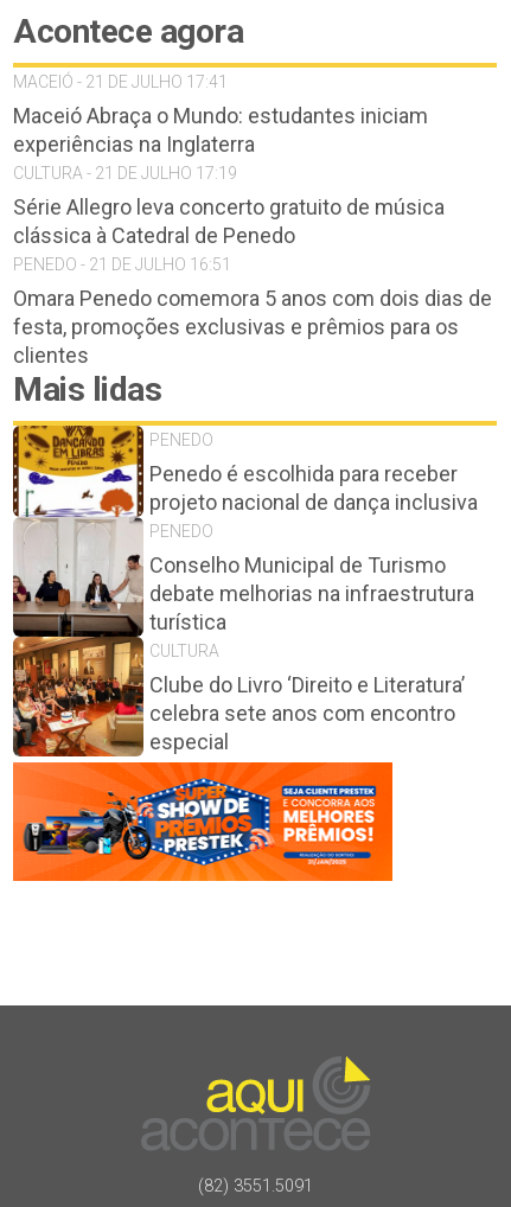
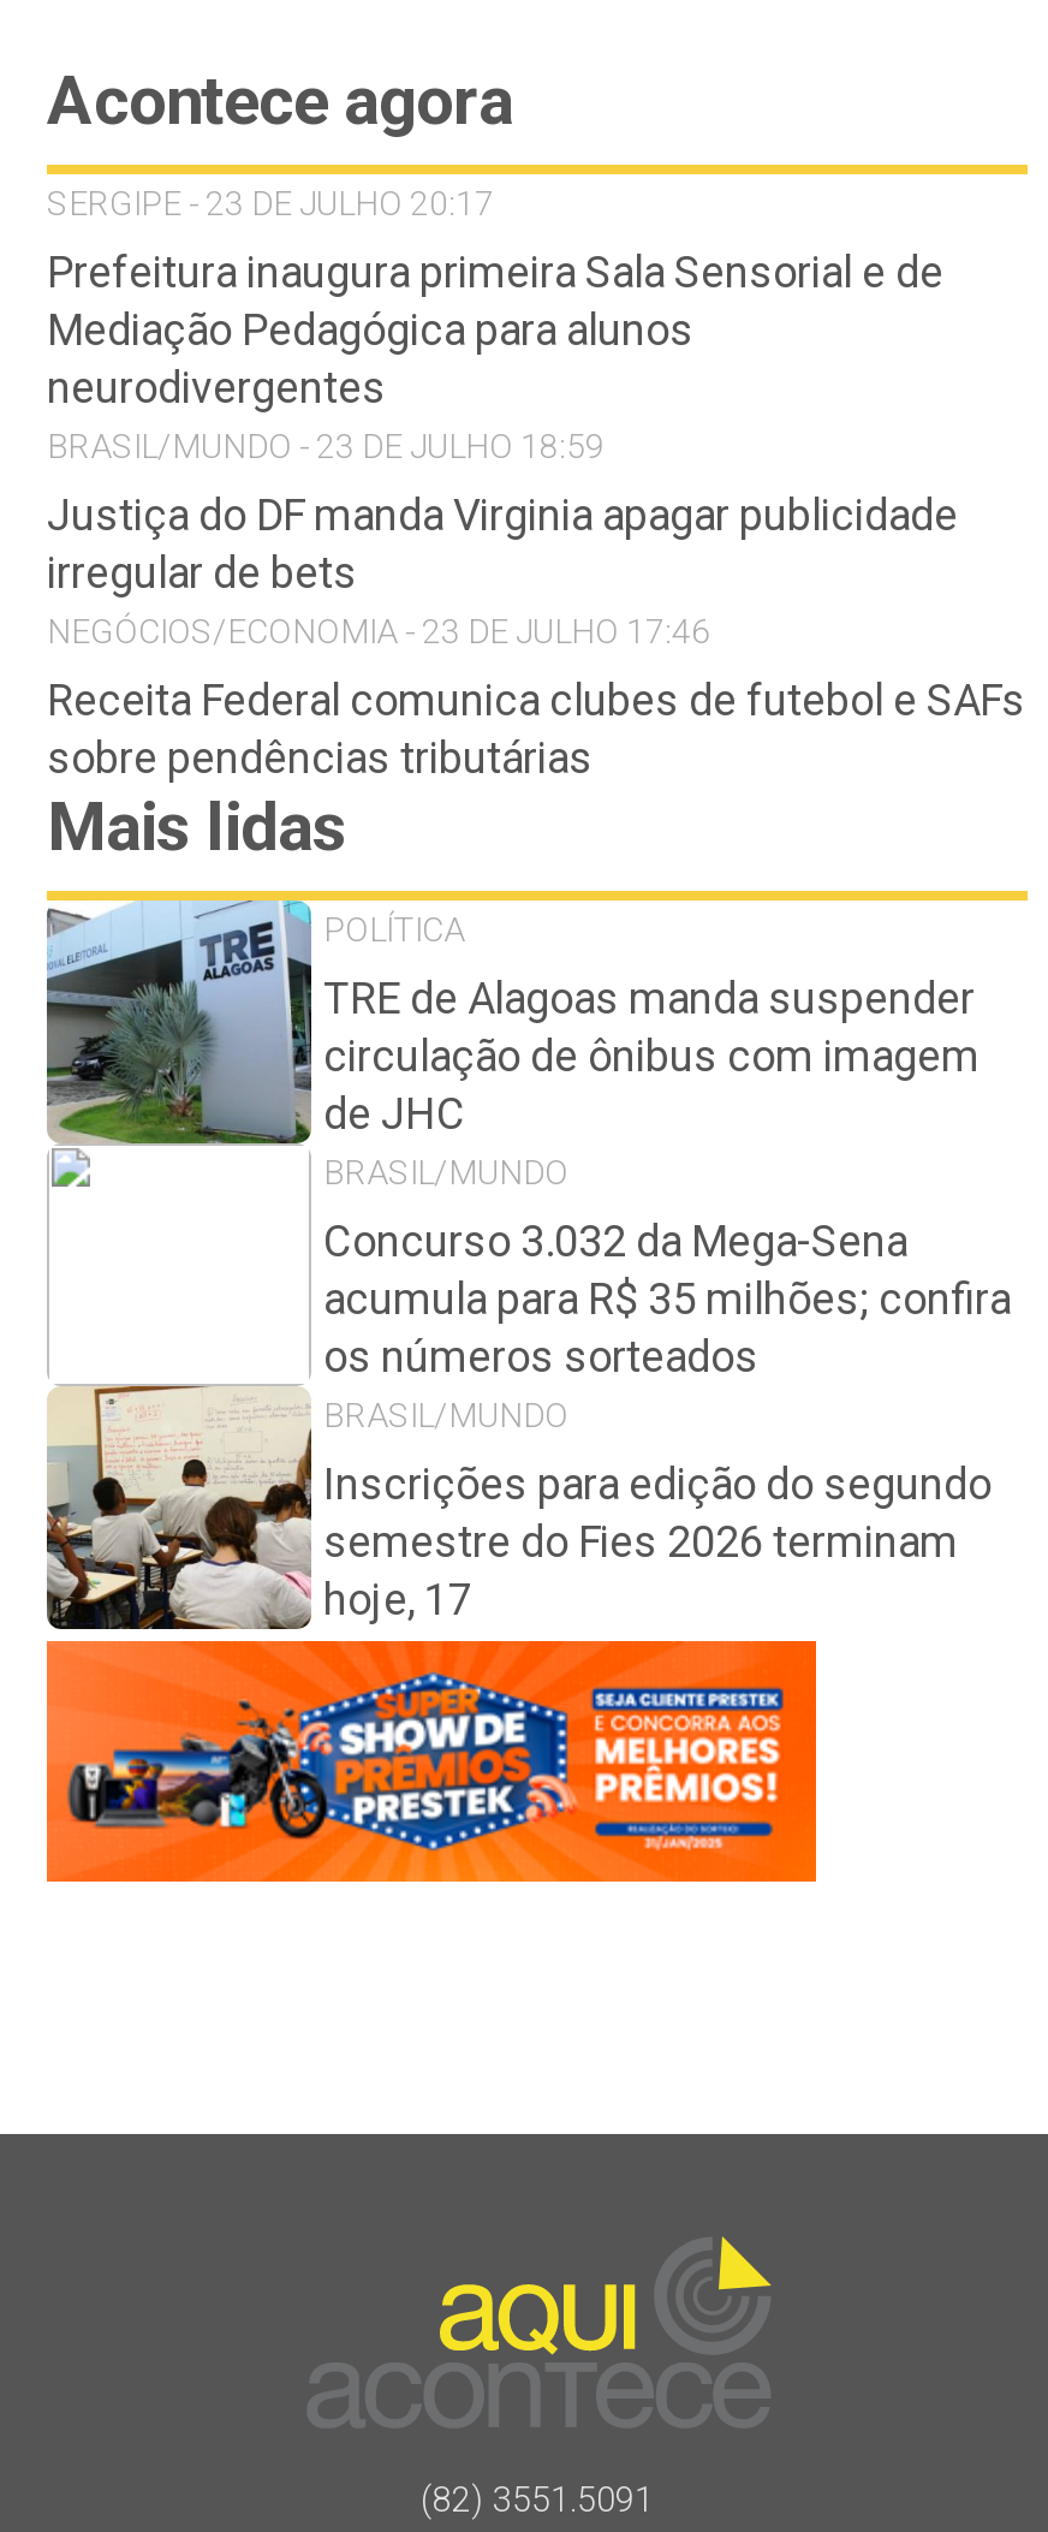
[13,72,228,91] MACEIÓ - 21 DE JULHO 17:41 -> [47,184,494,222] SERGIPE - 23 DE JULHO 20:17
[13,103,428,183] Maceió Abraça o Mundo: estudantes iniciam | experiências na Inglaterra | CULTURA - 21 DE JULHO 17:19 -> [47,246,943,465] Prefeitura inaugura primeira Sala Sensorial e de | Mediação Pedagógica para alunos | neurodivergentes | BRASIL/MUNDO - 23 DE JULHO 18:59
[13,194,445,274] Série Allegro leva concerto gratuito de música | clássica à Catedral de Penedo | PENEDO - 21 DE JULHO 16:51 -> [47,489,958,650] Justiça do DF manda Virginia apagar publicidade | irregular de bets | NEGÓCIOS/ECONOMIA - 23 DE JULHO 17:46
[13,286,492,368] Omara Penedo comemora 5 anos com dois dias de | festa, promoções exclusivas e prêmios para os | clientes -> [47,674,1025,783] Receita Federal comunica clubes de futebol e SAFs | sobre pendências tributárias
[12,424,213,758] [image] | PENEDO -> [44,898,465,1631] [image] | POLÍTICA
[149,461,478,541] Penedo é escolhida para receber | projeto nacional de dança inclusiva | PENEDO -> [323,973,979,1191] TRE de Alagoas manda suspender | circulação de ônibus com imagem | de JHC | BRASIL/MUNDO
[149,553,474,660] Conselho Municipal de Turismo | debate melhorias na infraestrutura | turística | CULTURA -> [323,1216,1011,1434] Concurso 3.032 da Mega-Sena | acumula para R$ 35 milhões; confira | os números sorteados | BRASIL/MUNDO
[149,672,465,754] Clube do Livro ‘Direito e Literatura’ | celebra sete anos com encontro | especial -> [323,1458,992,1624] Inscrições para edição do segundo | semestre do Fies 2026 terminam | hoje, 17

